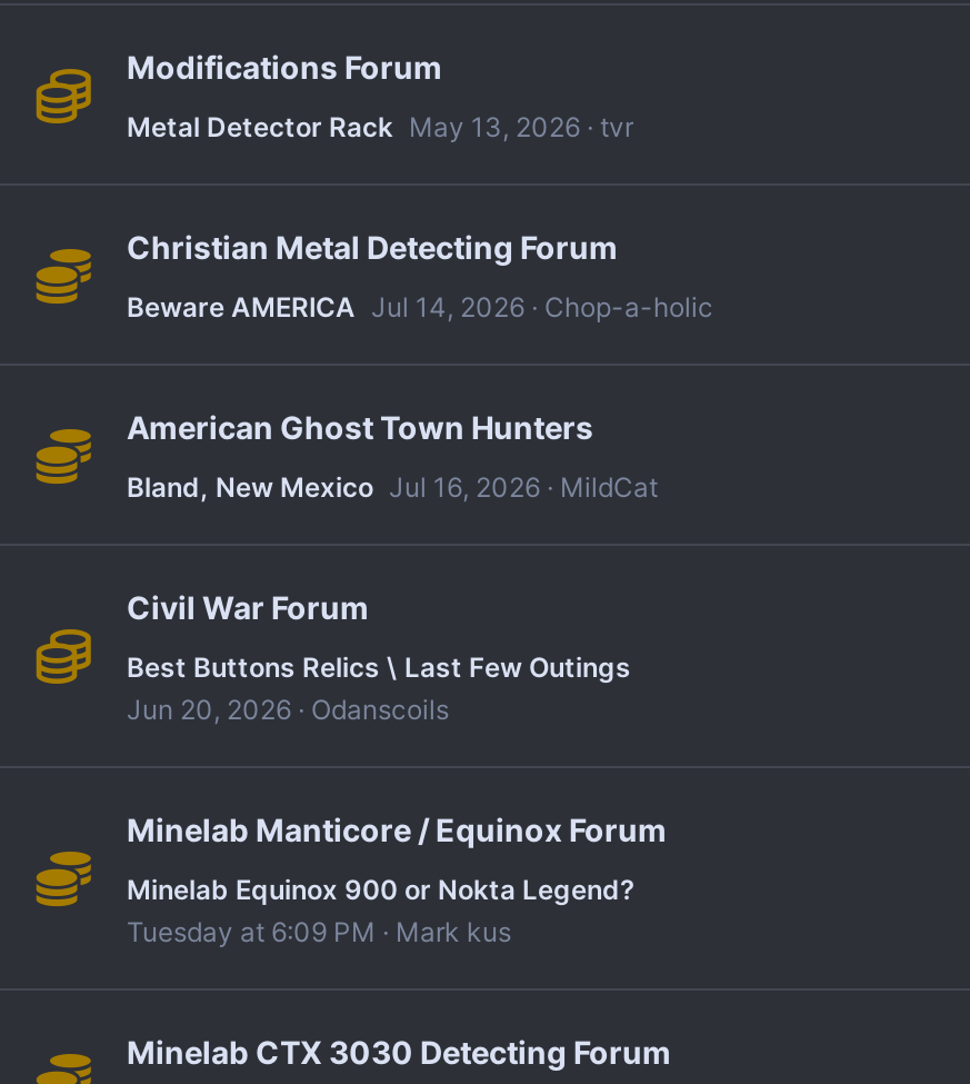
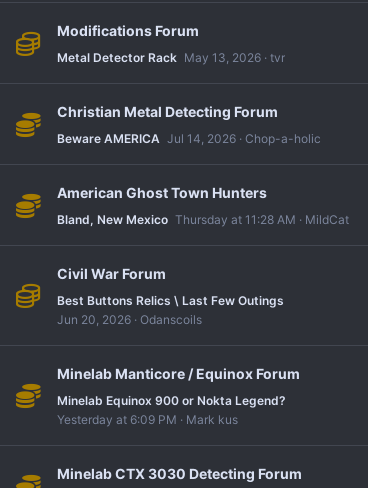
[127,470,658,503] Bland, New Mexico Jul 16, 2026 MildCat -> [57,212,349,227] Bland, New Mexico Thursday at 11:28 AM MildCat
[127,914,511,948] Tuesday at 6:09 PM Mark kus -> [57,412,238,427] Yesterday at 6:09 PM Mark kus

